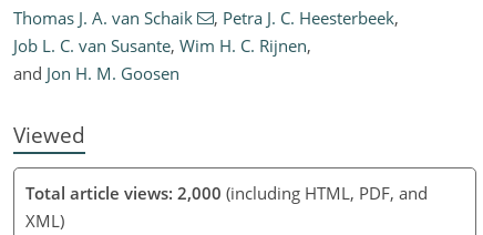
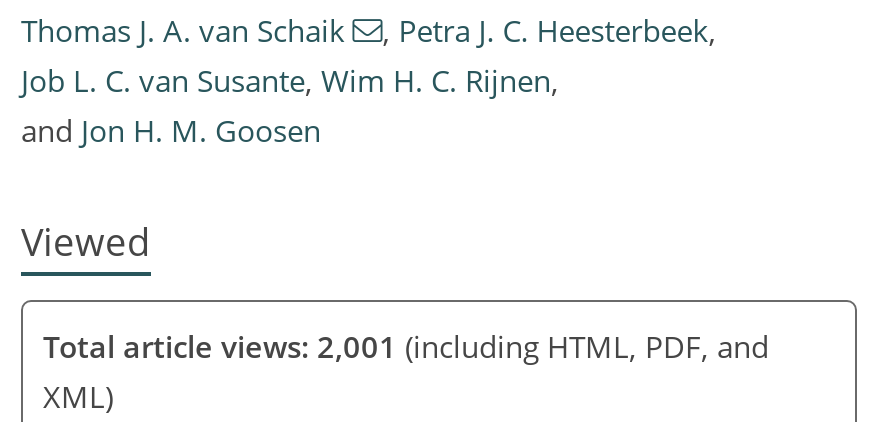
[25,181,428,203] Total article views: 2,000 (including HTML, PDF, and -> [43,325,769,365] Total article views: 2,001 (including HTML, PDF, and

